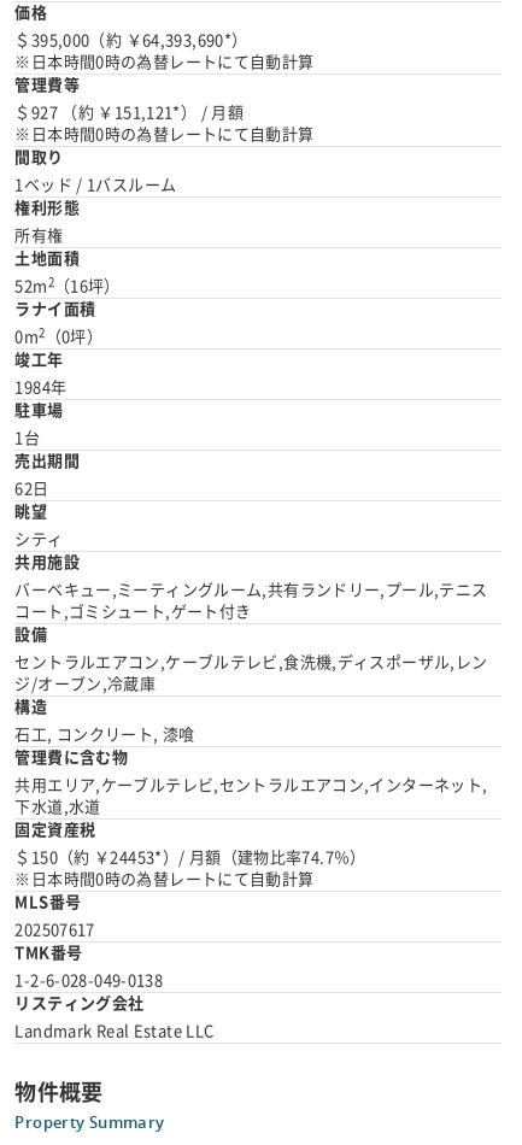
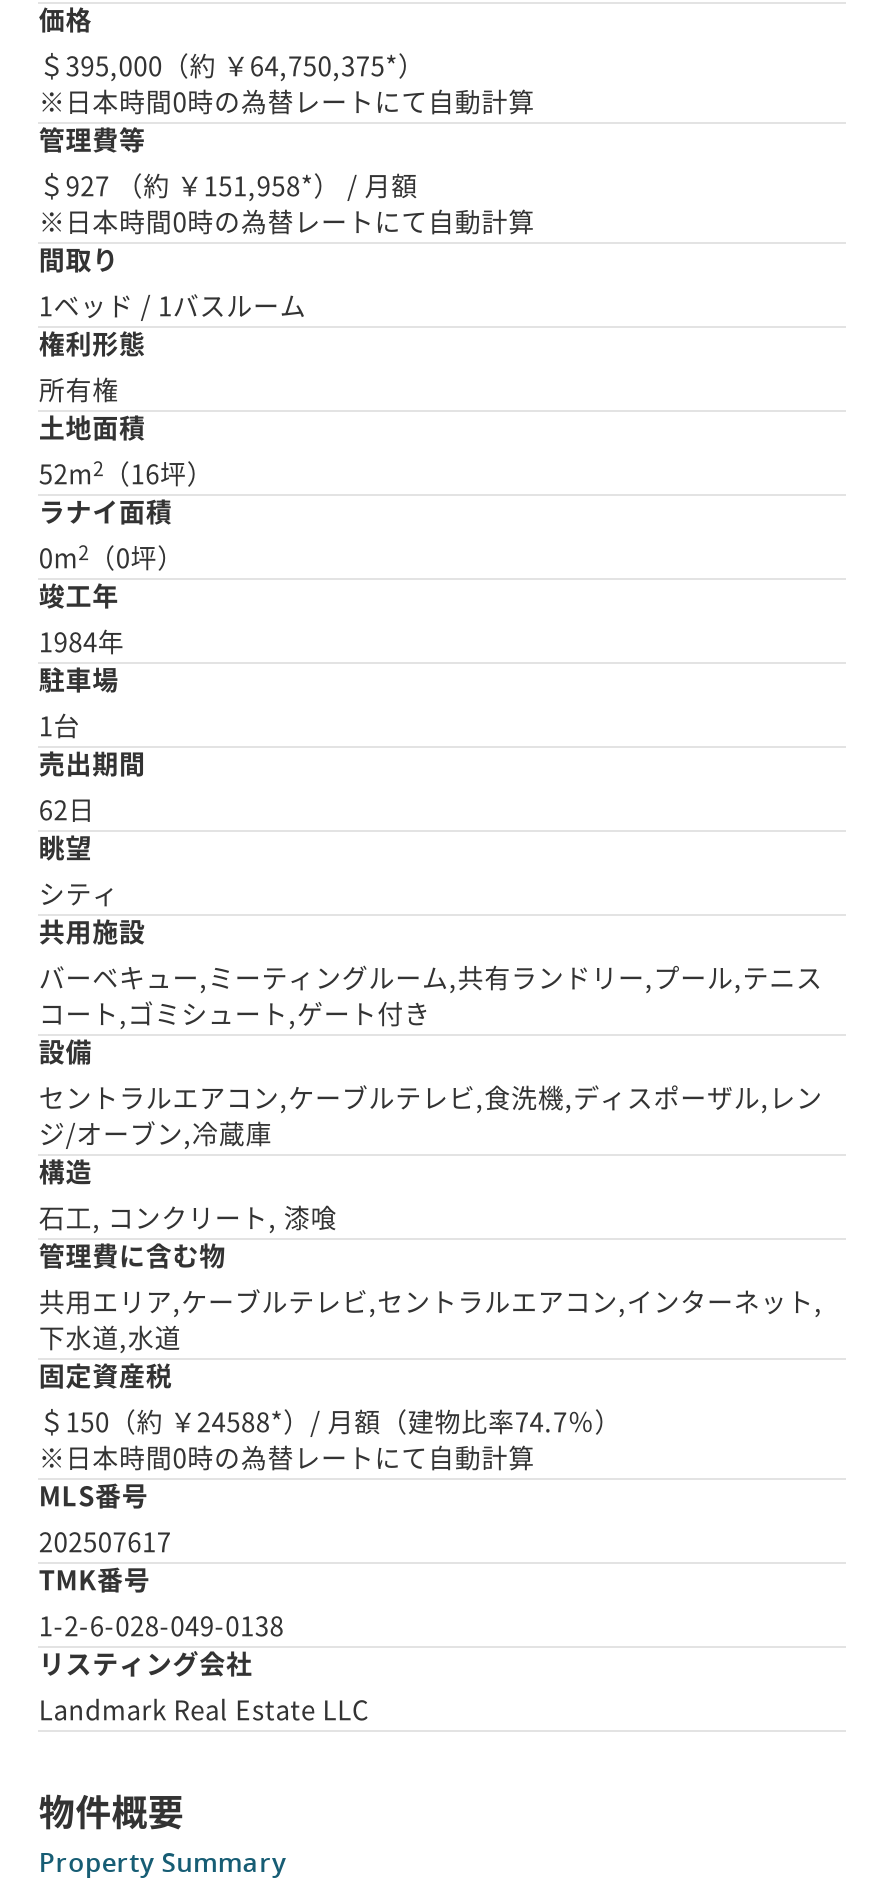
[15,33,248,49] ＄395,000（約 ￥64,393,690*） -> [39,55,425,81] ＄395,000（約 ￥64,750,375*）
[15,105,244,121] ＄927 （約 ￥151,121*） / 月額 -> [39,175,418,201] ＄927 （約 ￥151,958*） / 月額
[15,850,366,866] ＄150（約 ￥24453*）/ 月額（建物比率74.7％） -> [39,1411,621,1437] ＄150（約 ￥24588*）/ 月額（建物比率74.7％）

